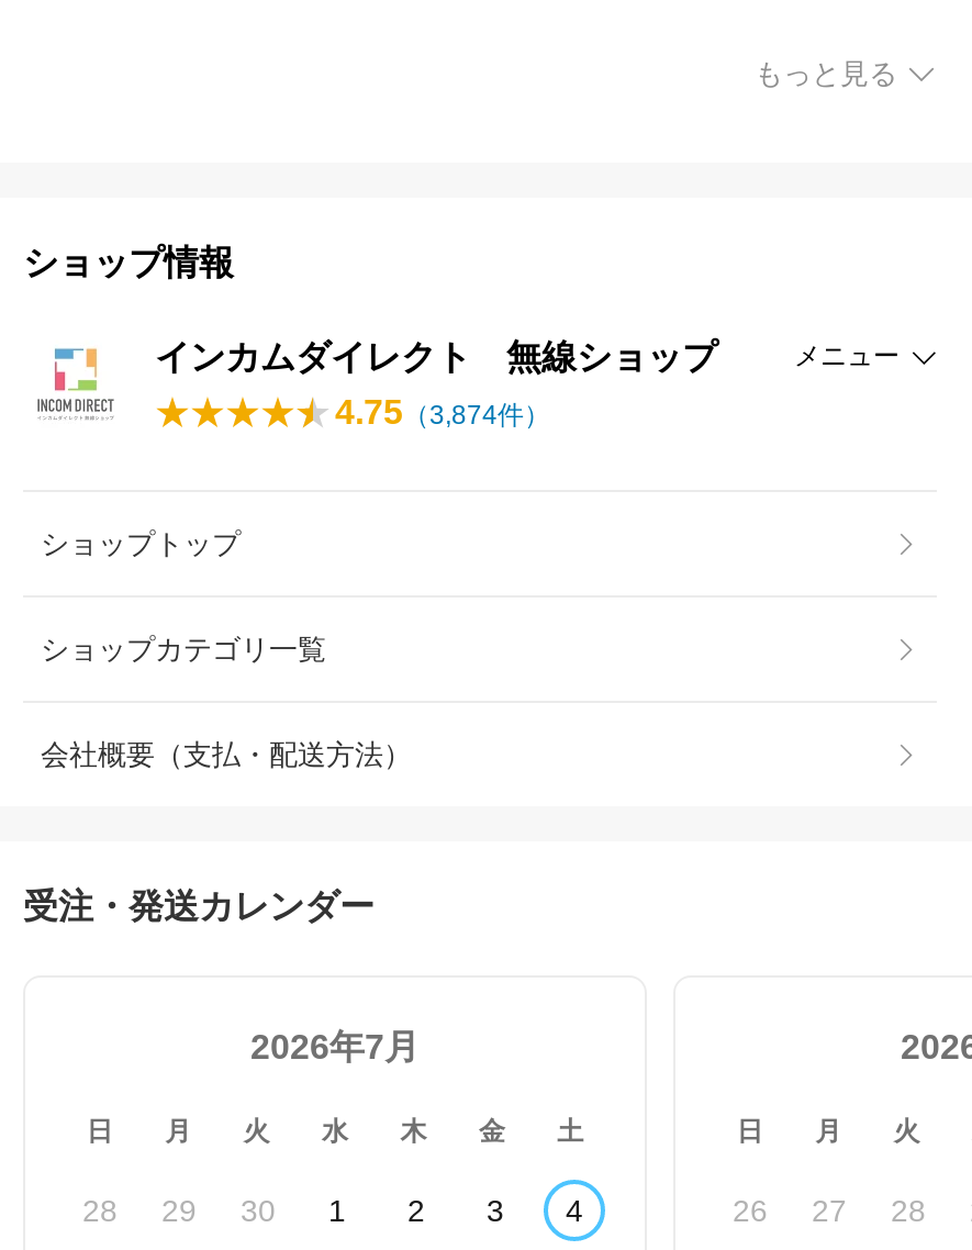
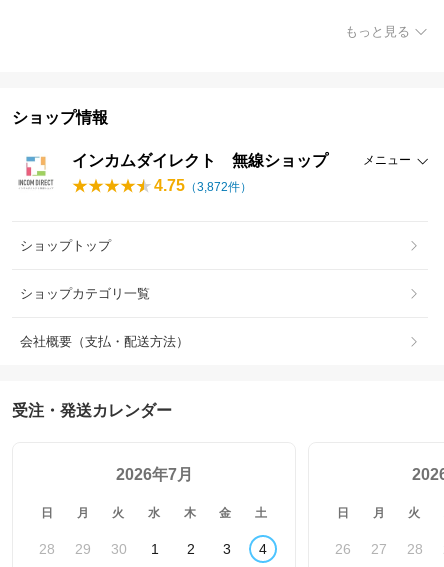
[335,393,550,431] 4.75（3,874件） -> [154,177,252,194] 4.75（3,872件）

